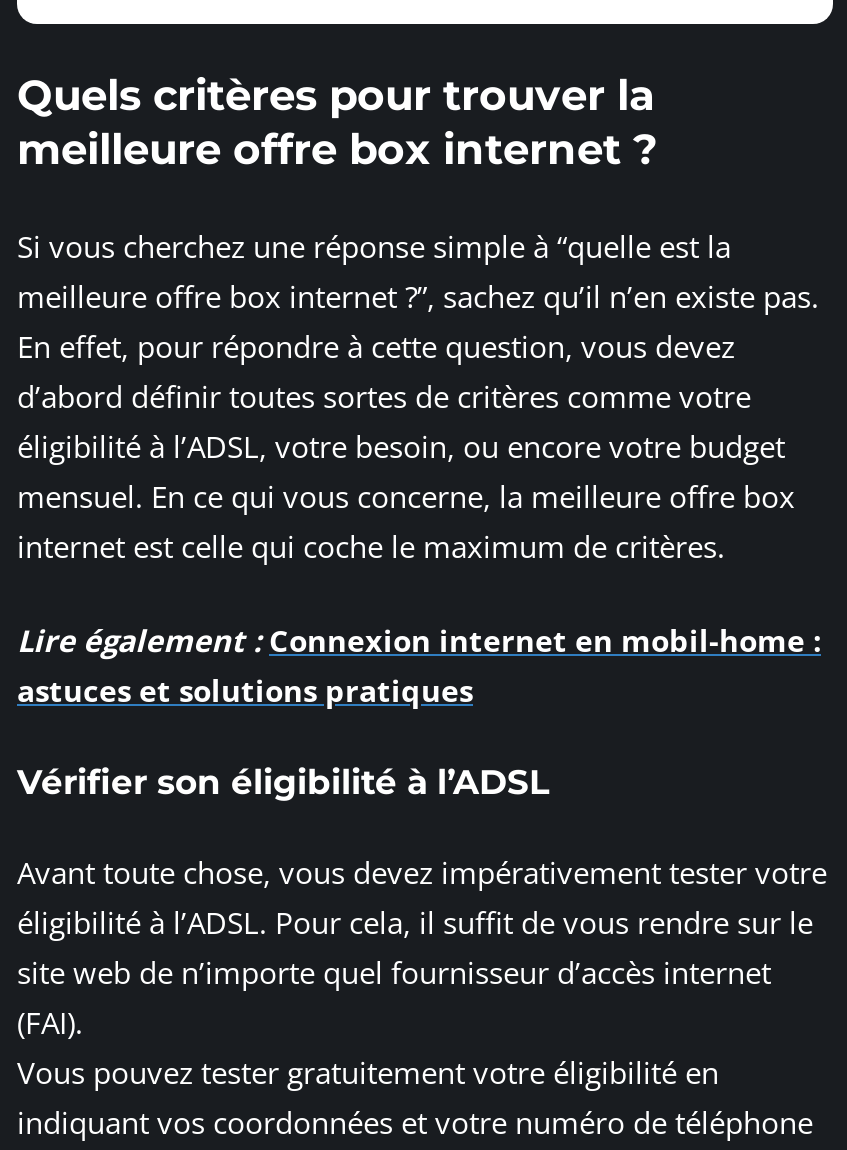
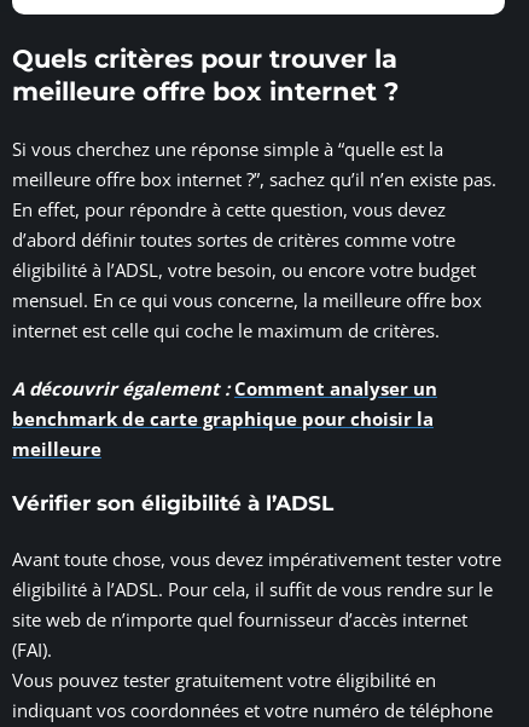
[17,620,821,710] Lire également : Connexion internet en mobil-home : | astuces et solutions pratiques -> [12,376,437,461] A découvrir également : Comment analyser un | benchmark de carte graphique pour choisir la | meilleure

